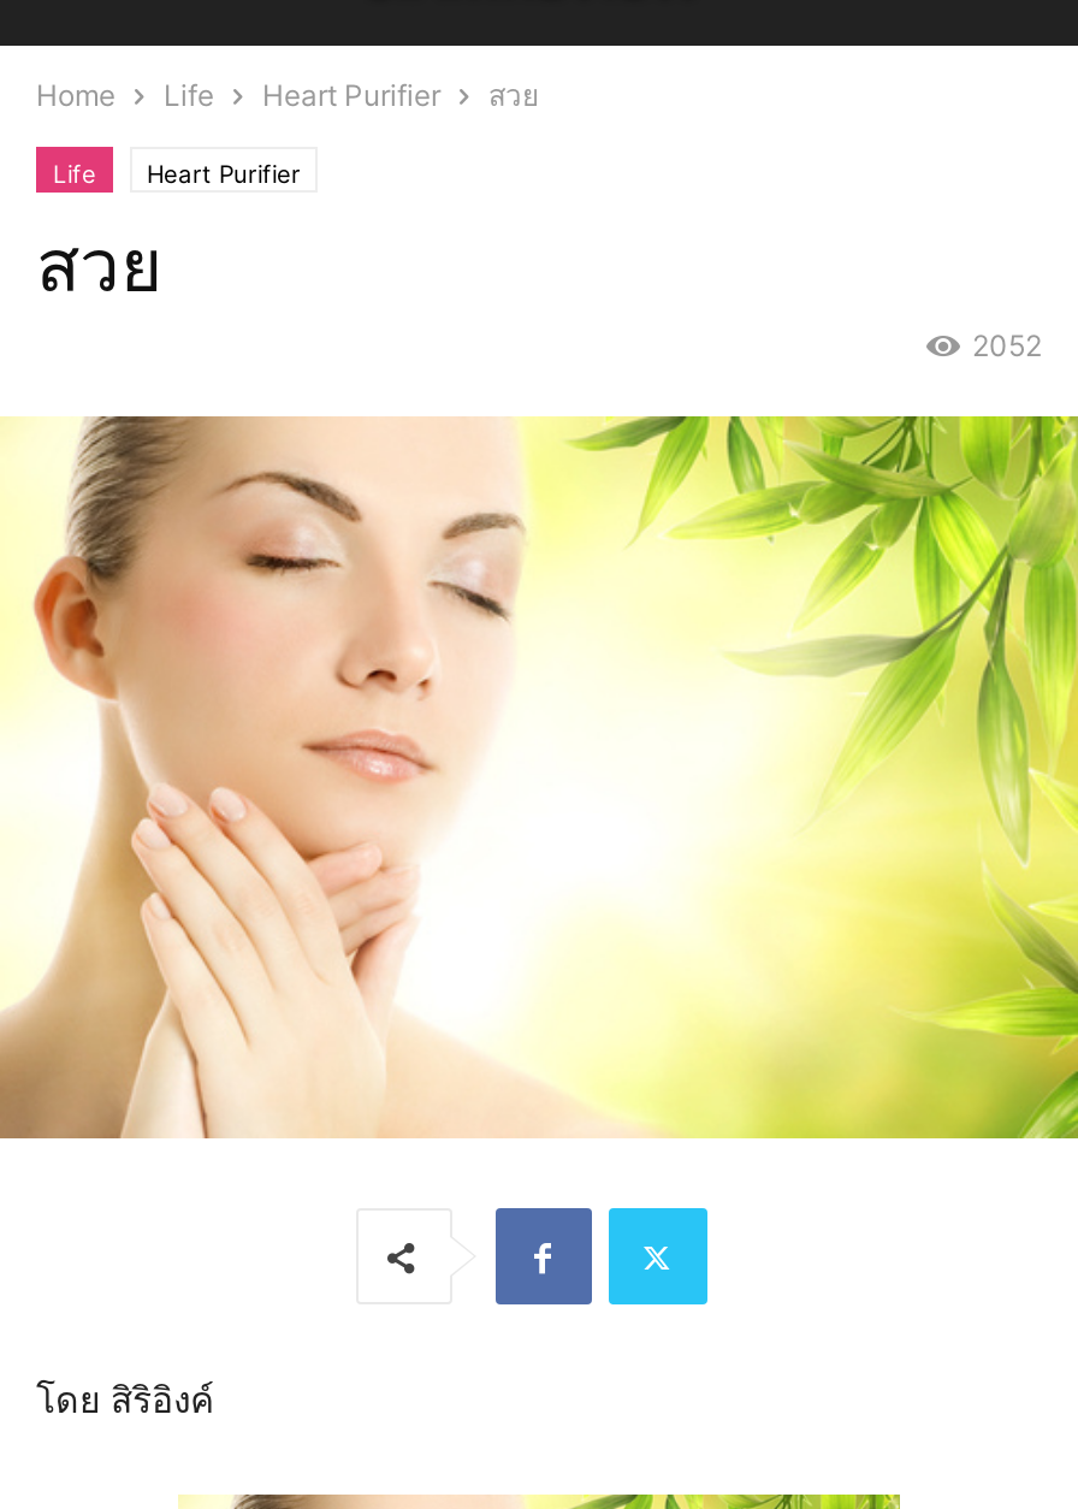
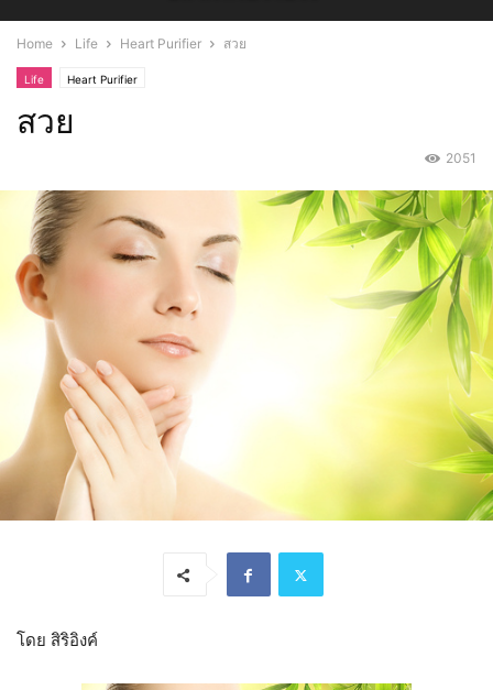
[972,327,1042,363] 2052 -> [446,150,476,166] 2051

